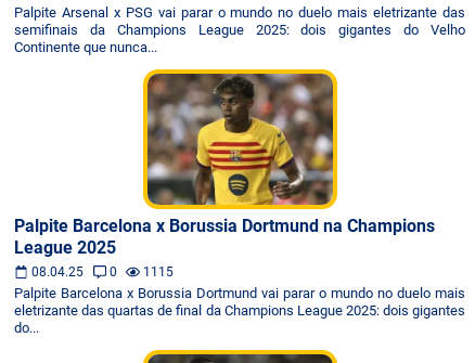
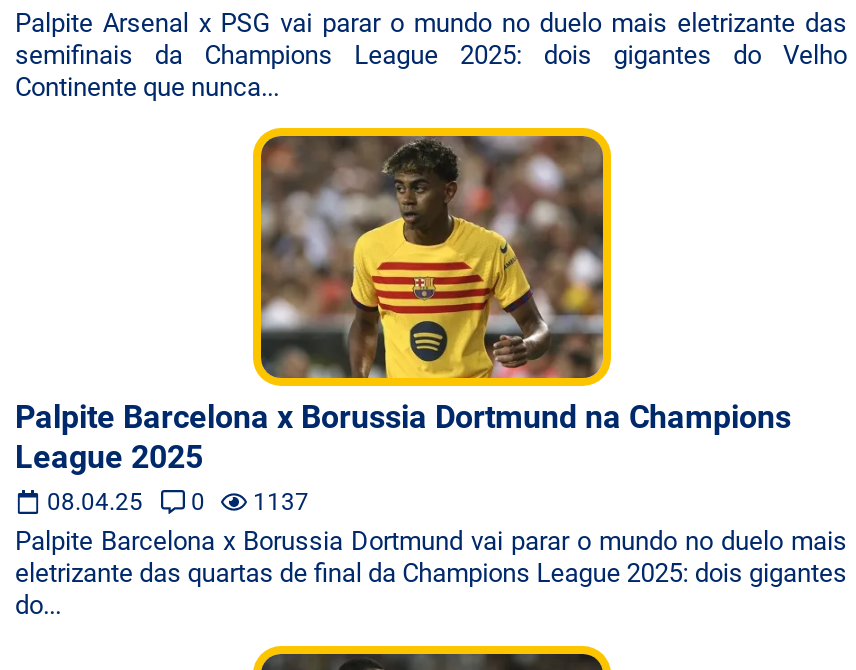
[31,264,174,279] 08.04.25 0 1115 -> [47,488,309,516] 08.04.25 0 1137

